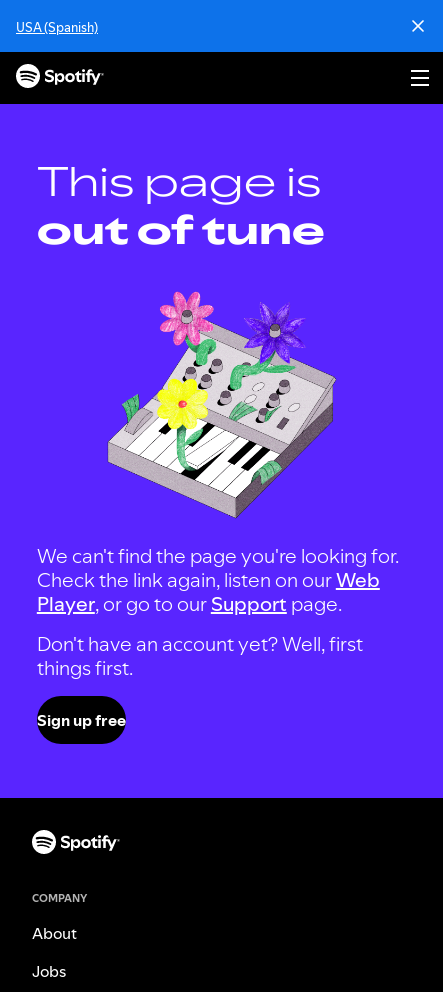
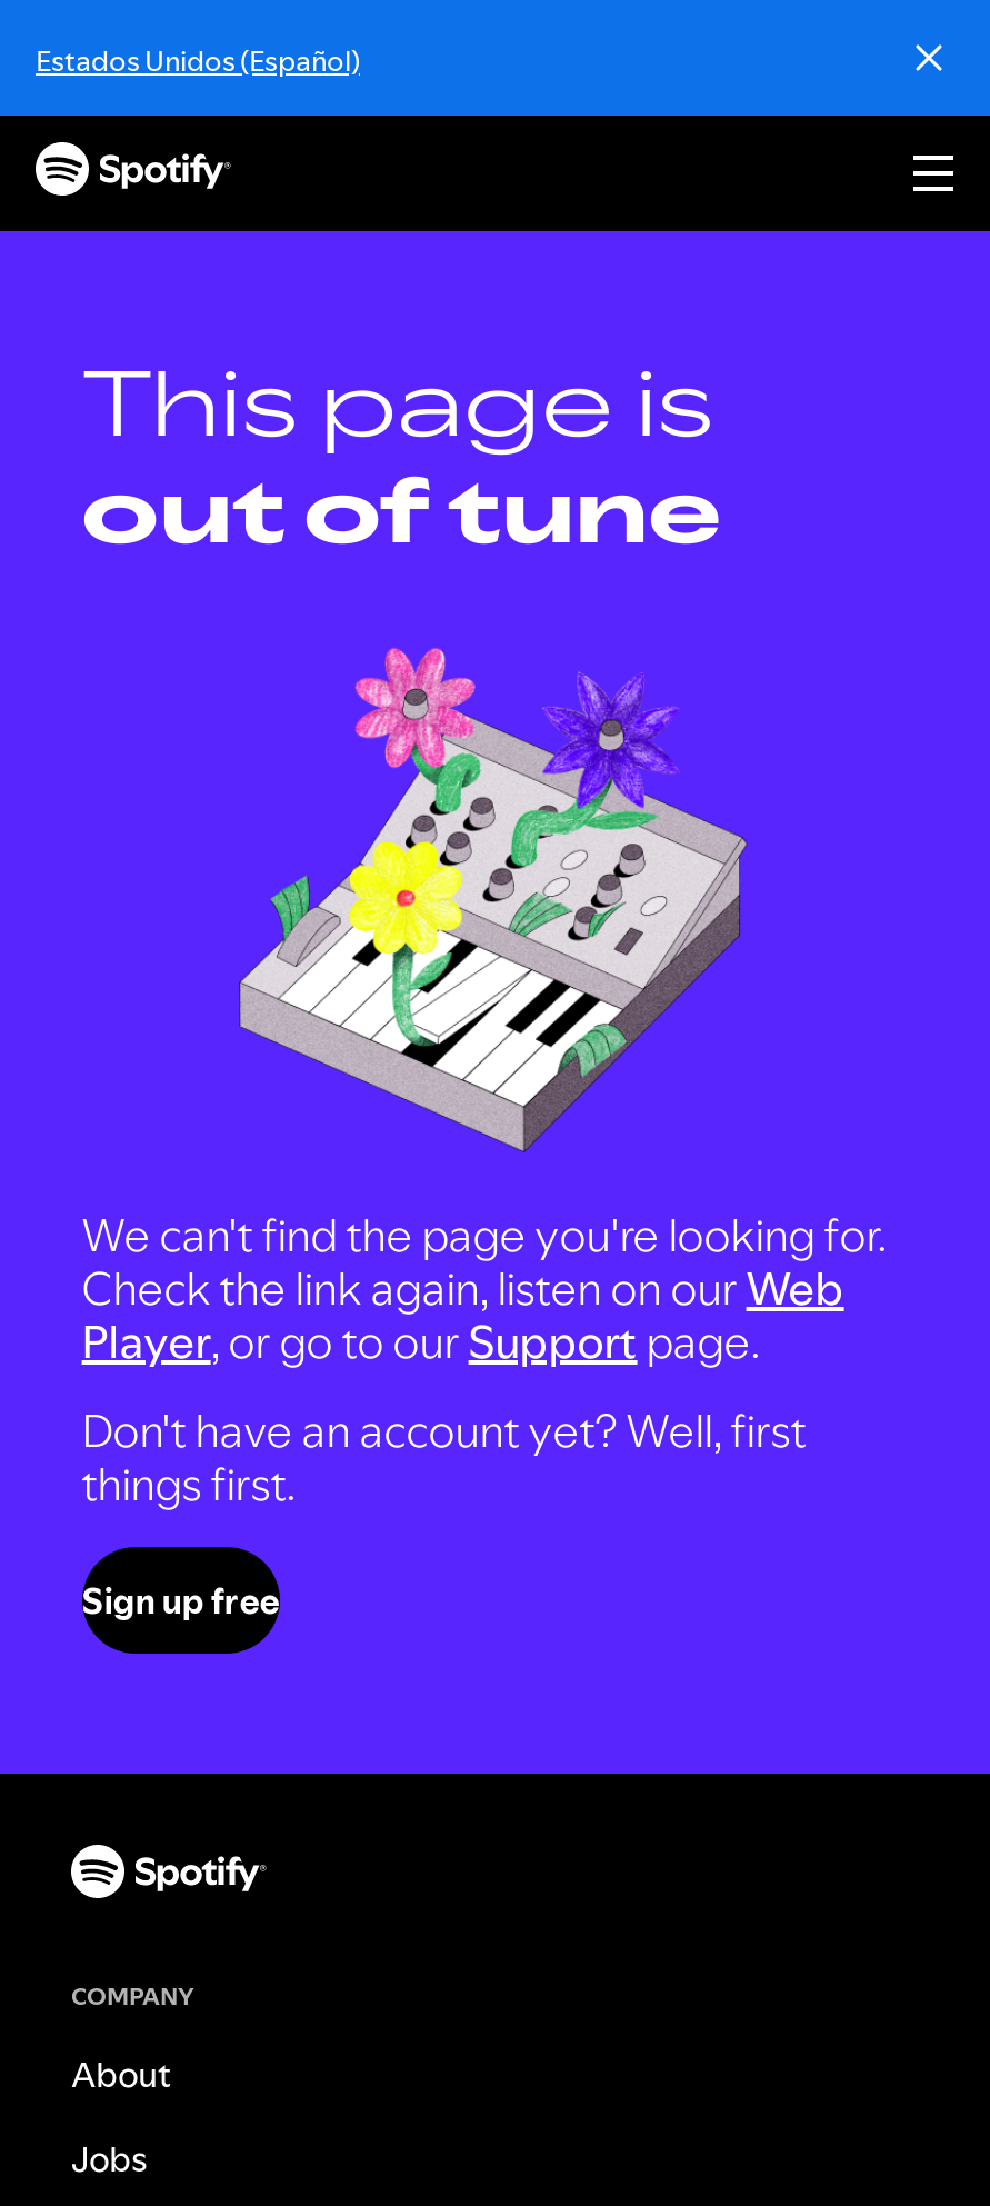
[16,18,98,36] USA (Spanish) -> [36,40,360,80] Estados Unidos (Español)

